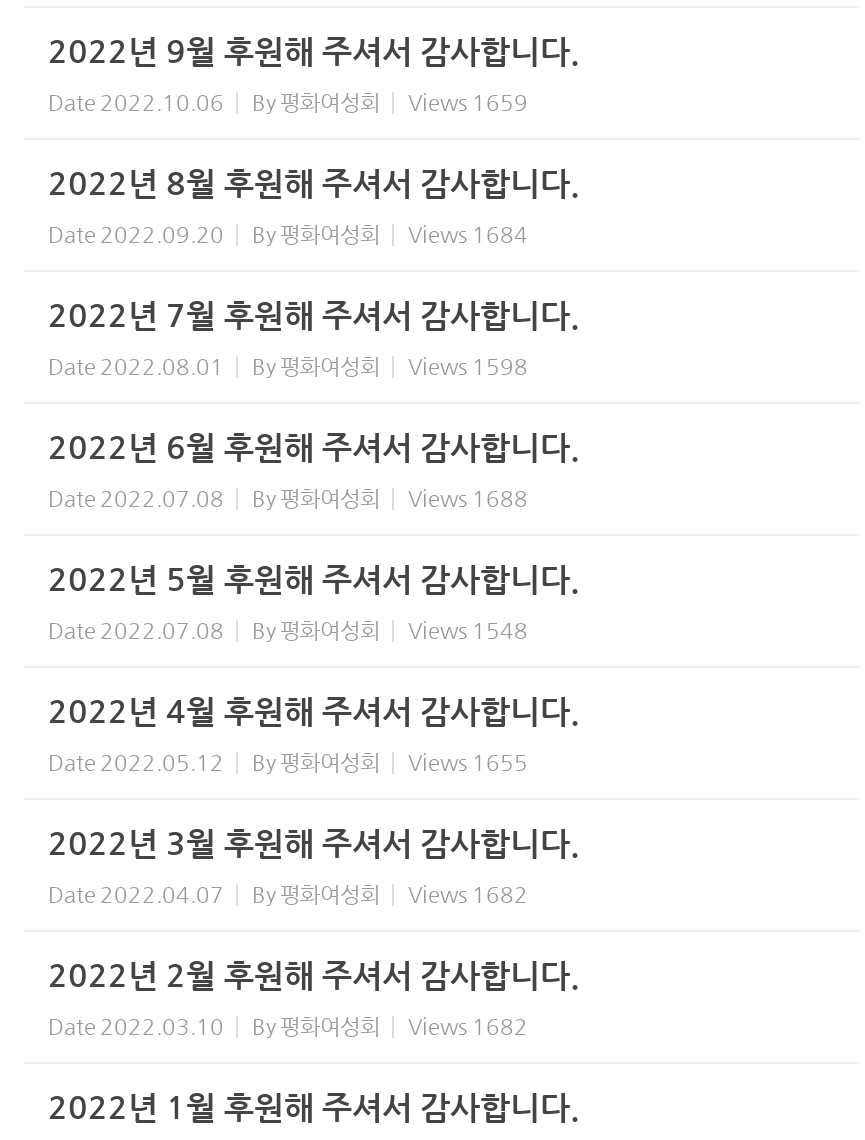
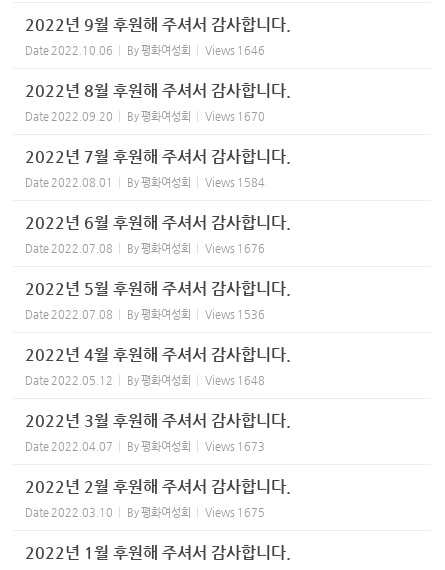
[48,90,528,116] Date 2022.10.06 By 평화여성회 Views 1659 -> [25,44,265,57] Date 2022.10.06 By 평화여성회 Views 1646
[48,222,528,248] Date 2022.09.20 By 평화여성회 Views 1684 -> [25,110,265,123] Date 2022.09.20 By 평화여성회 Views 1670
[48,354,528,380] Date 2022.08.01 By 평화여성회 Views 1598 -> [25,176,265,189] Date 2022.08.01 By 평화여성회 Views 1584
[48,486,528,512] Date 2022.07.08 By 평화여성회 Views 1688 -> [25,242,265,255] Date 2022.07.08 By 평화여성회 Views 1676
[48,618,528,644] Date 2022.07.08 By 평화여성회 Views 1548 -> [25,308,265,321] Date 2022.07.08 By 평화여성회 Views 1536
[48,750,528,776] Date 2022.05.12 By 평화여성회 Views 1655 -> [25,374,265,387] Date 2022.05.12 By 평화여성회 Views 1648
[48,882,528,908] Date 2022.04.07 By 평화여성회 Views 1682 -> [25,440,265,453] Date 2022.04.07 By 평화여성회 Views 1673
[48,1014,528,1040] Date 2022.03.10 By 평화여성회 Views 1682 -> [25,506,265,519] Date 2022.03.10 By 평화여성회 Views 1675

